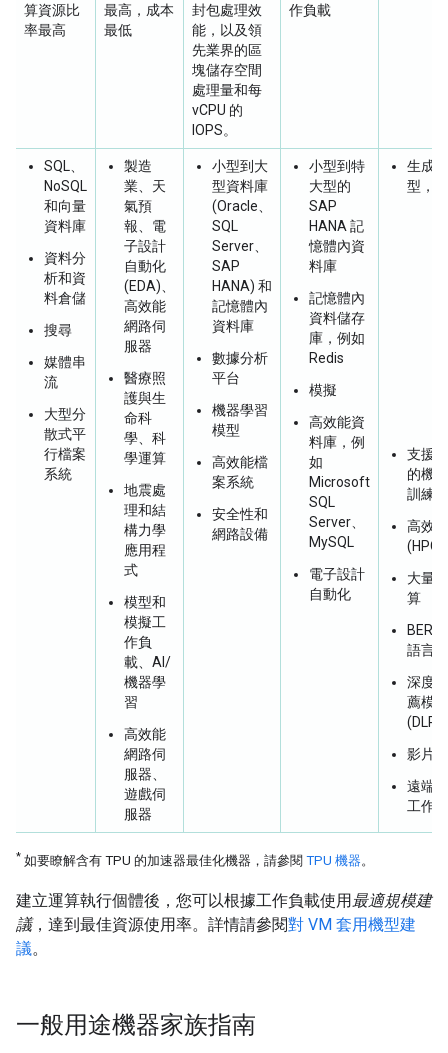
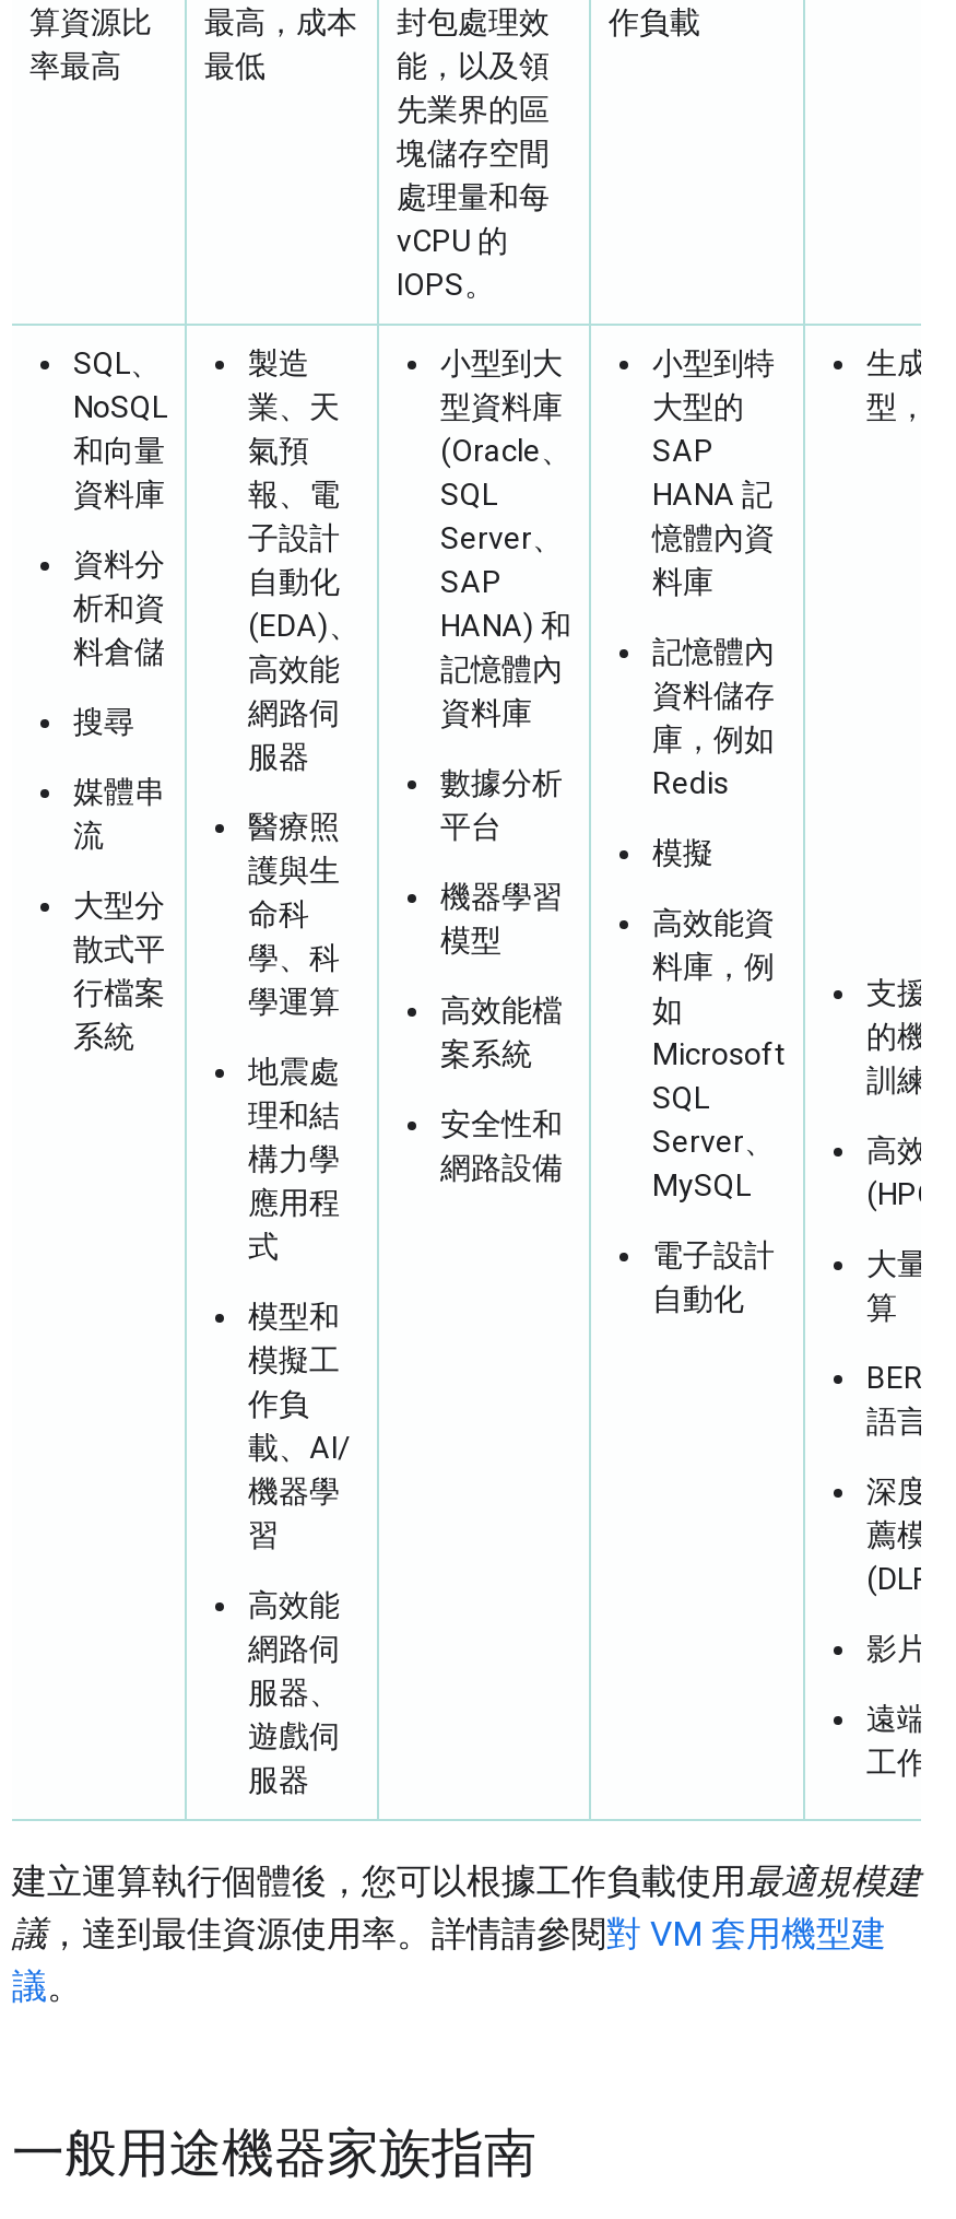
[16,850,374,868] *如要瞭解含有 TPU 的加速器最佳化機器，請參閱TPU 機器。 -> none

